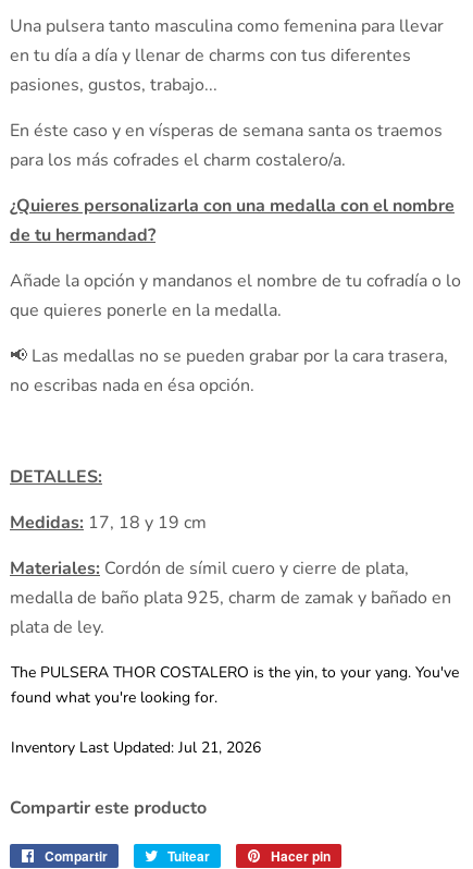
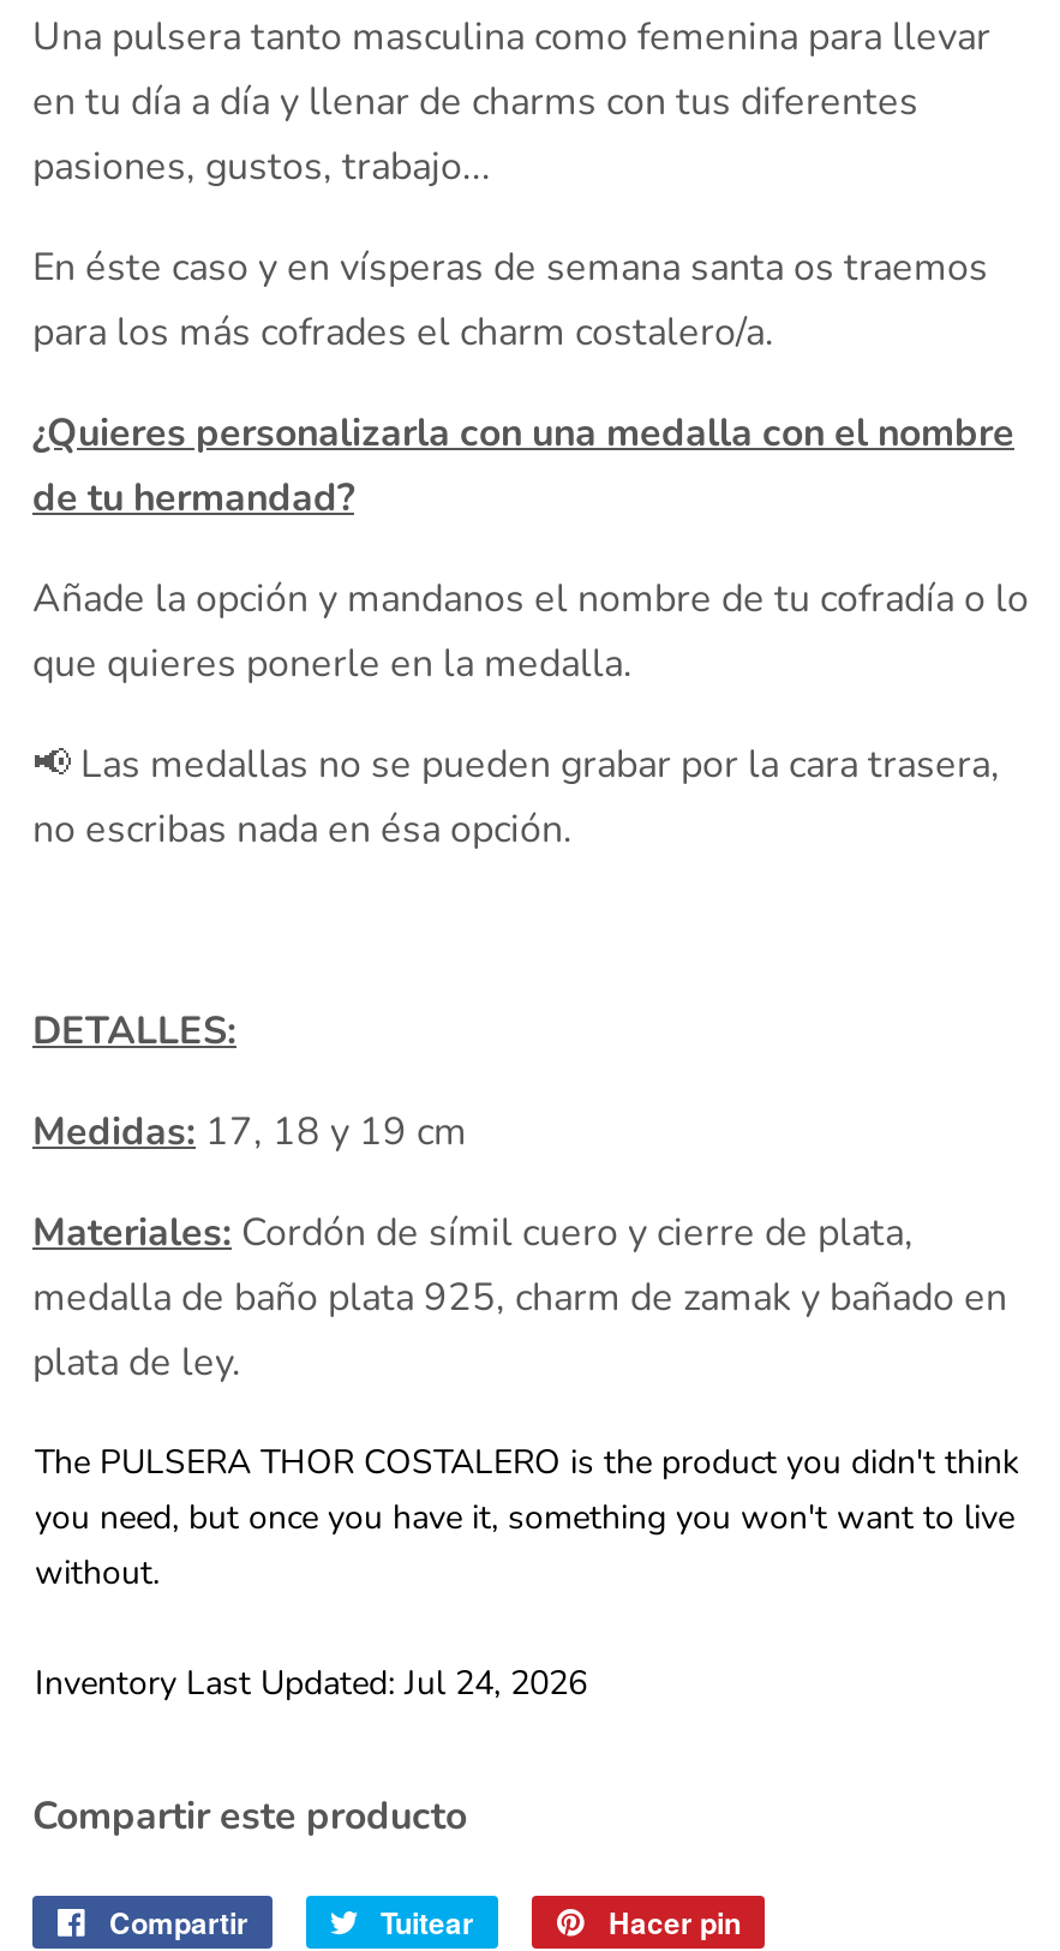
[11,662,459,708] The PULSERA THOR COSTALERO is the yin, to your yang. You've | found what you're looking for. -> [35,1440,1019,1596] The PULSERA THOR COSTALERO is the product you didn't think | you need, but once you have it, something you won't want to live | without.
[11,738,261,758] Inventory Last Updated: Jul 21, 2026 -> [35,1661,587,1707] Inventory Last Updated: Jul 24, 2026

